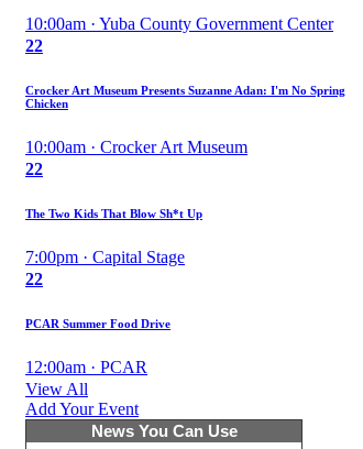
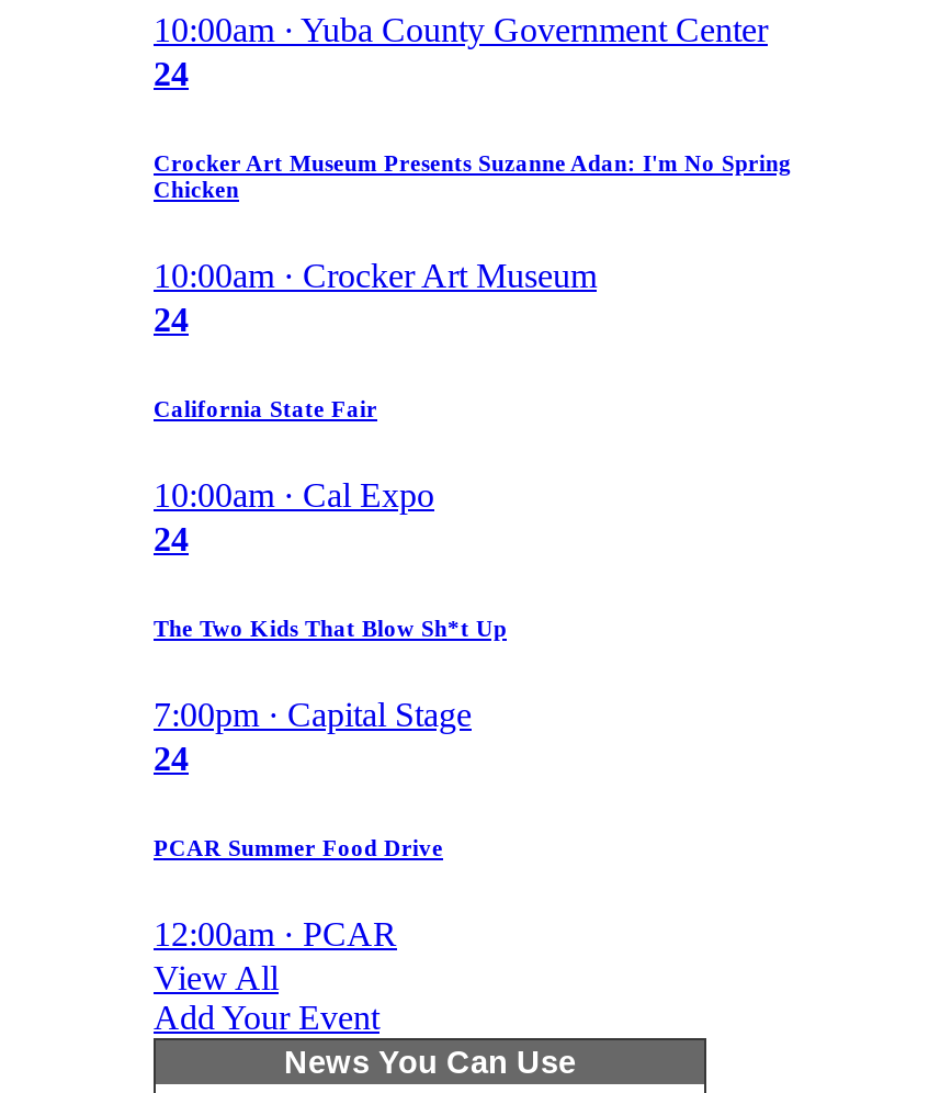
[25,36,43,55] 22 -> [154,54,189,92] 24
[25,159,43,178] 22 -> [154,300,434,557] 24 | California State Fair | 10:00am · Cal Expo | 24
[25,269,43,288] 22 -> [154,739,189,776] 24

